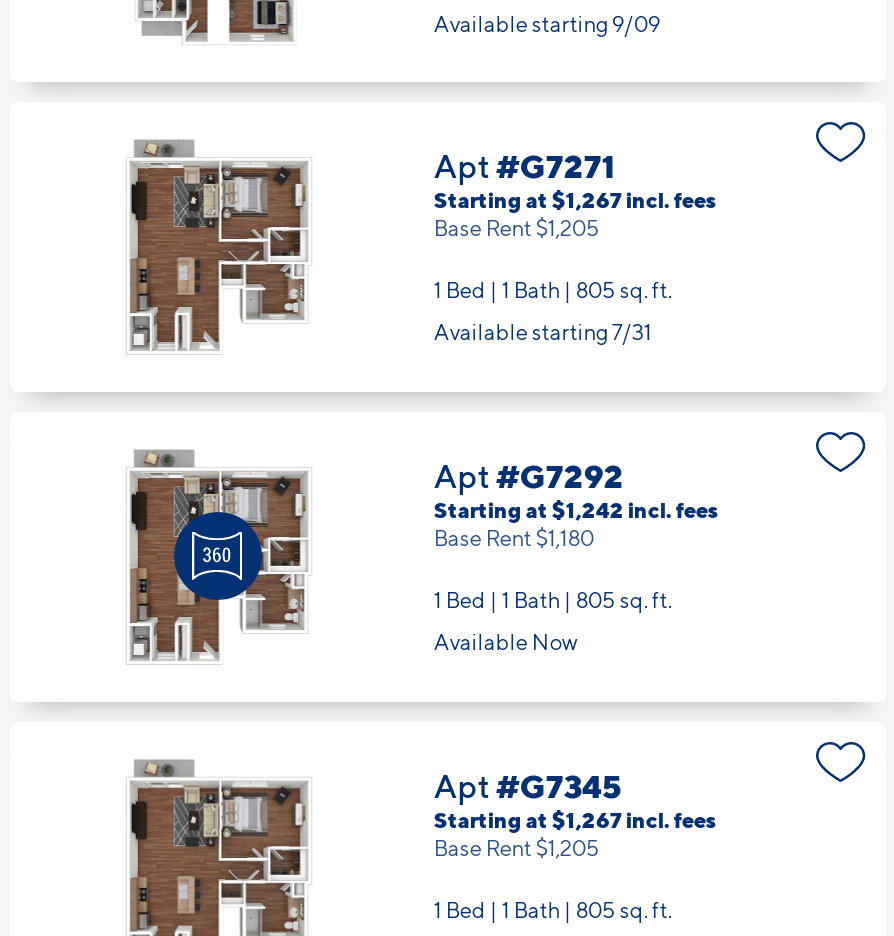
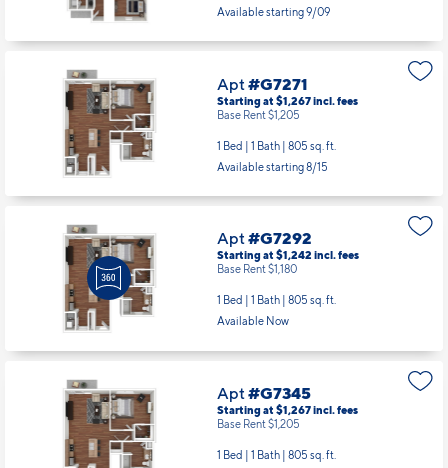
[434,319,652,347] Available starting 7/31 -> [217,160,328,174] Available starting 8/15

